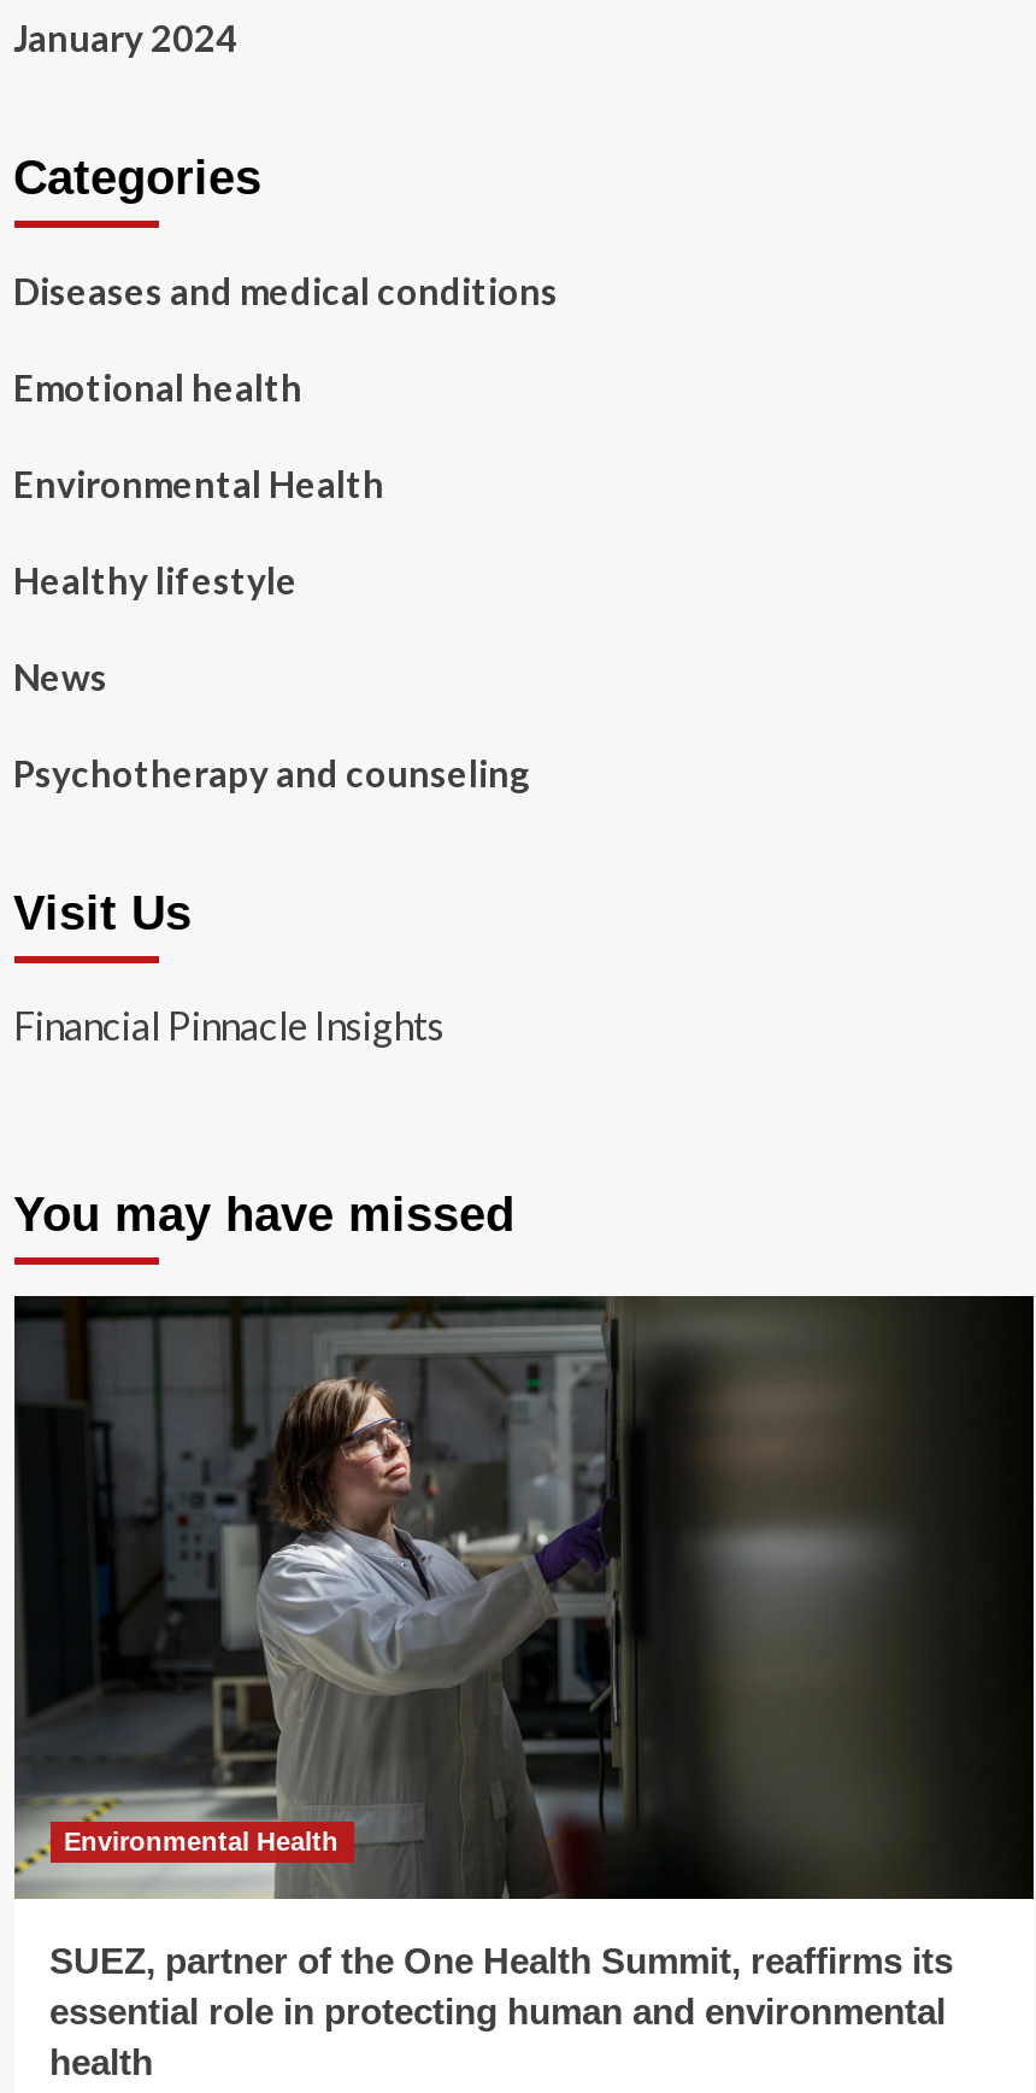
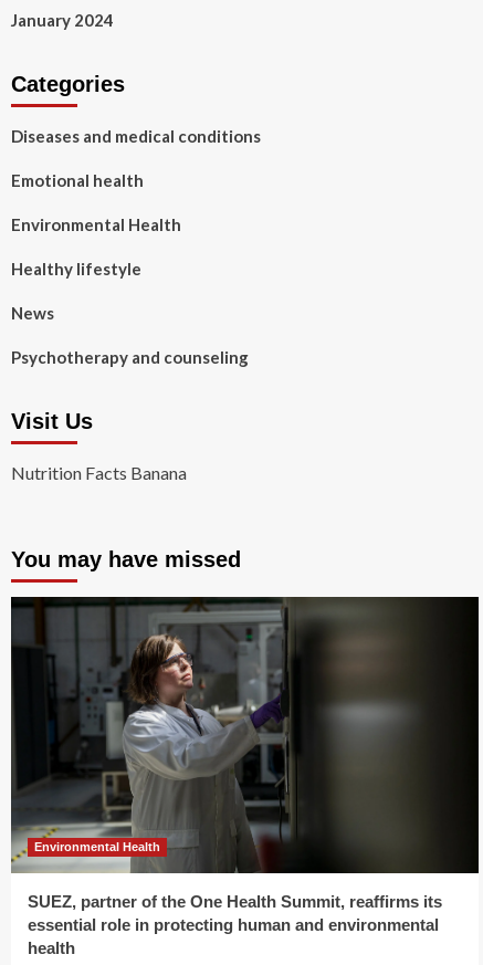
[13,1002,445,1048] Financial Pinnacle Insights -> [11,462,186,483] Nutrition Facts Banana

